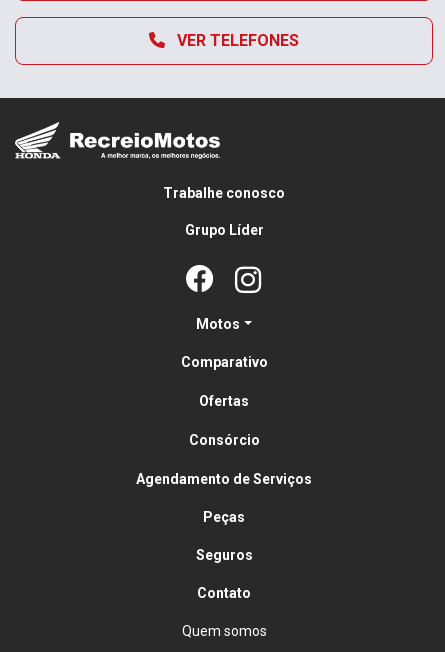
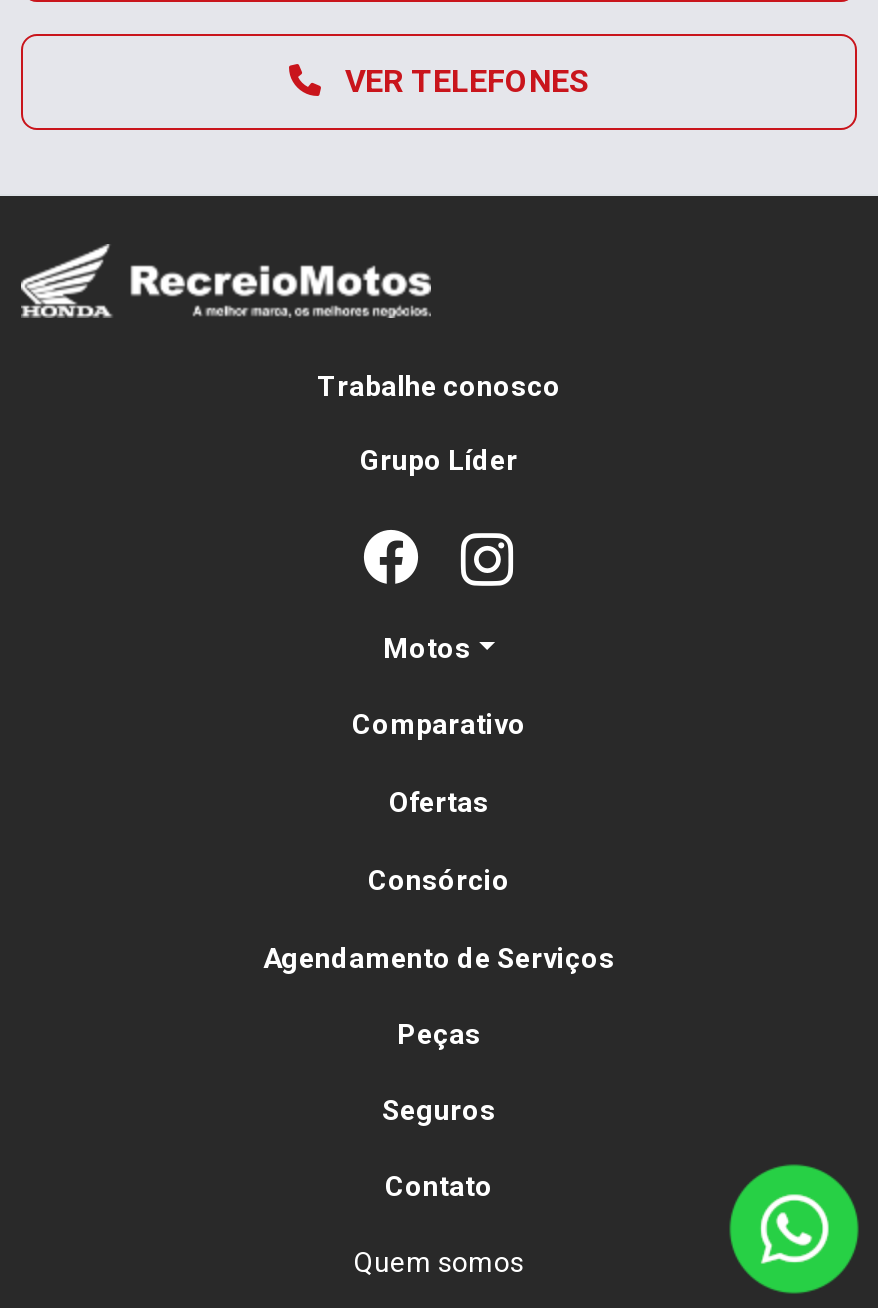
none -> [727,1162,861,1296] [image]

